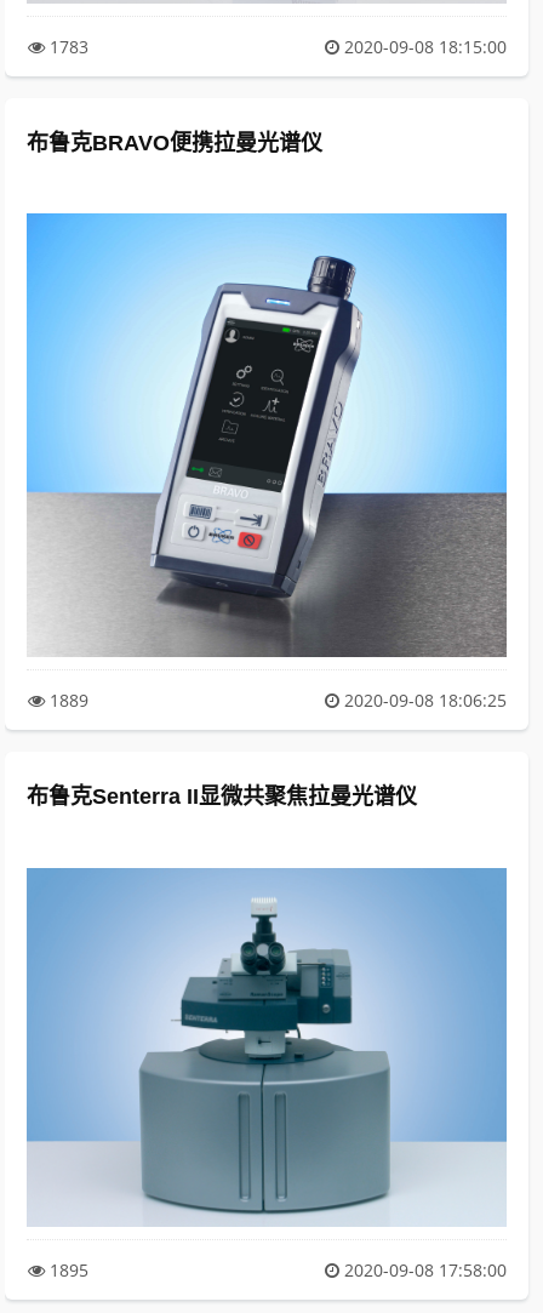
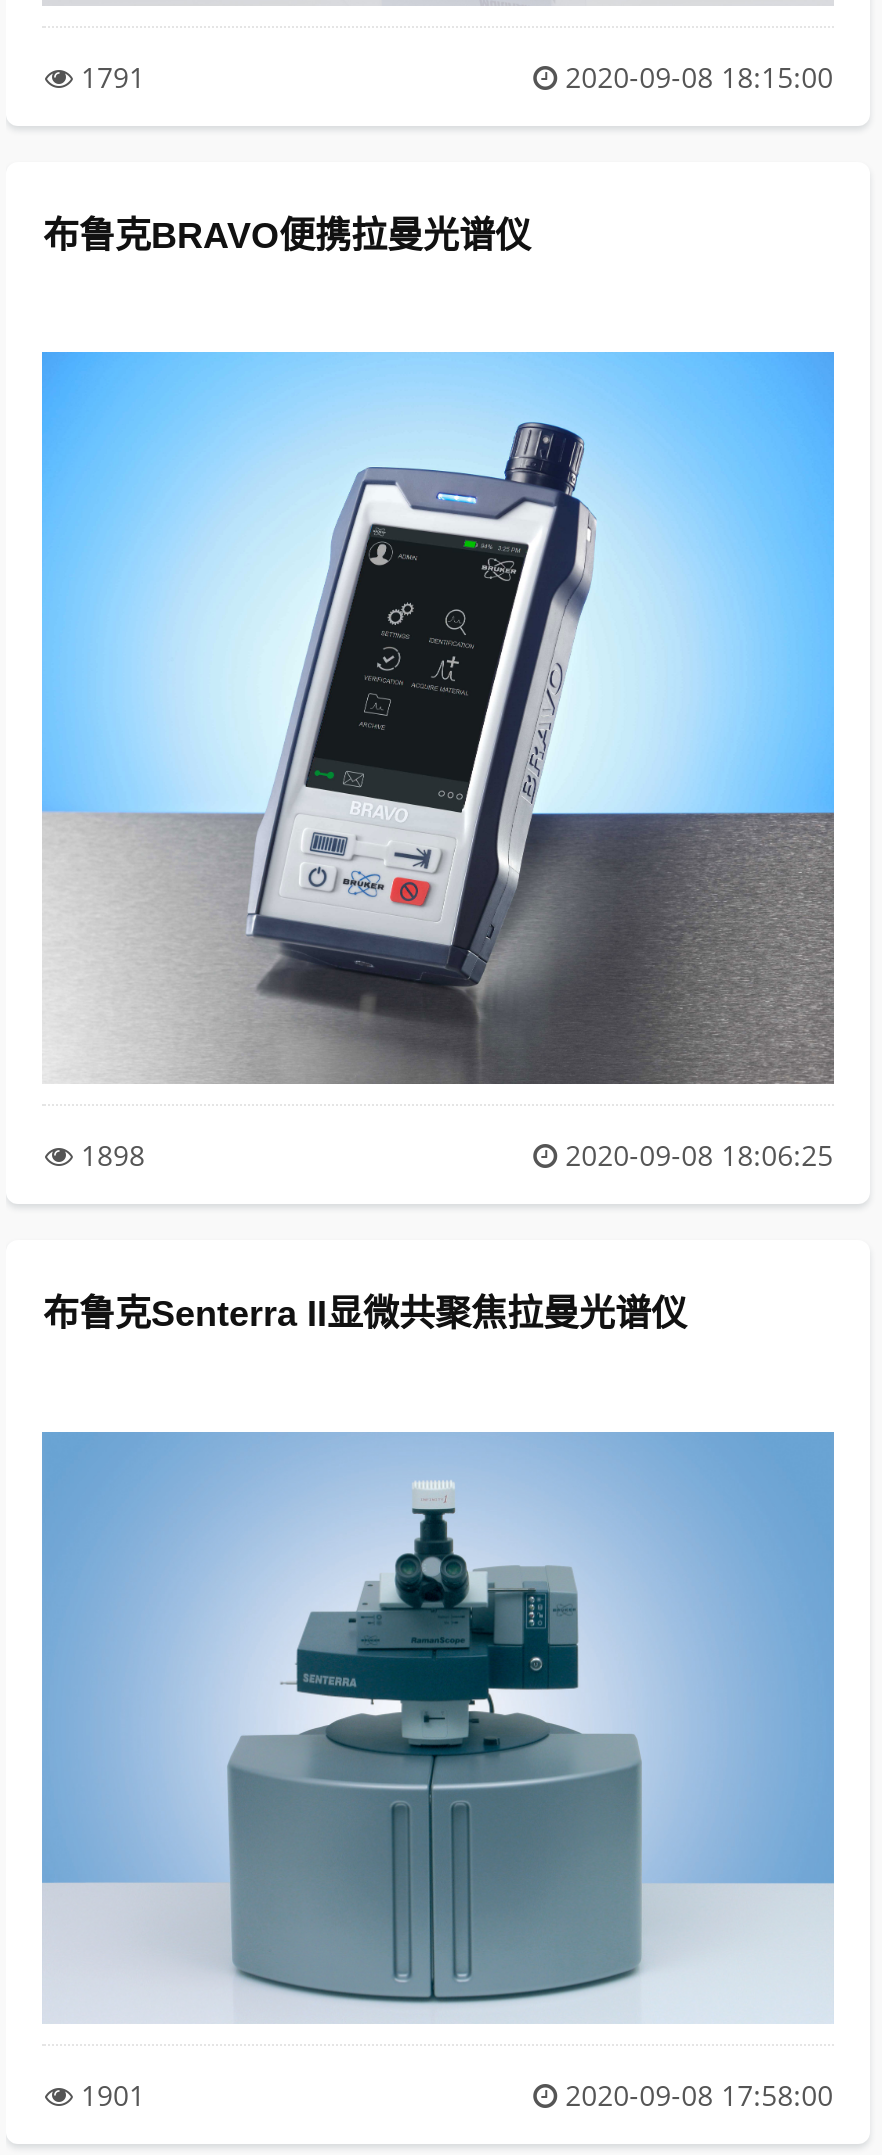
[50,35,89,58] 1783 -> [81,58,145,96] 1791
[50,689,89,712] 1889 -> [81,1137,145,1175] 1898
[50,1259,89,1282] 1895 -> [81,2076,145,2114] 1901

